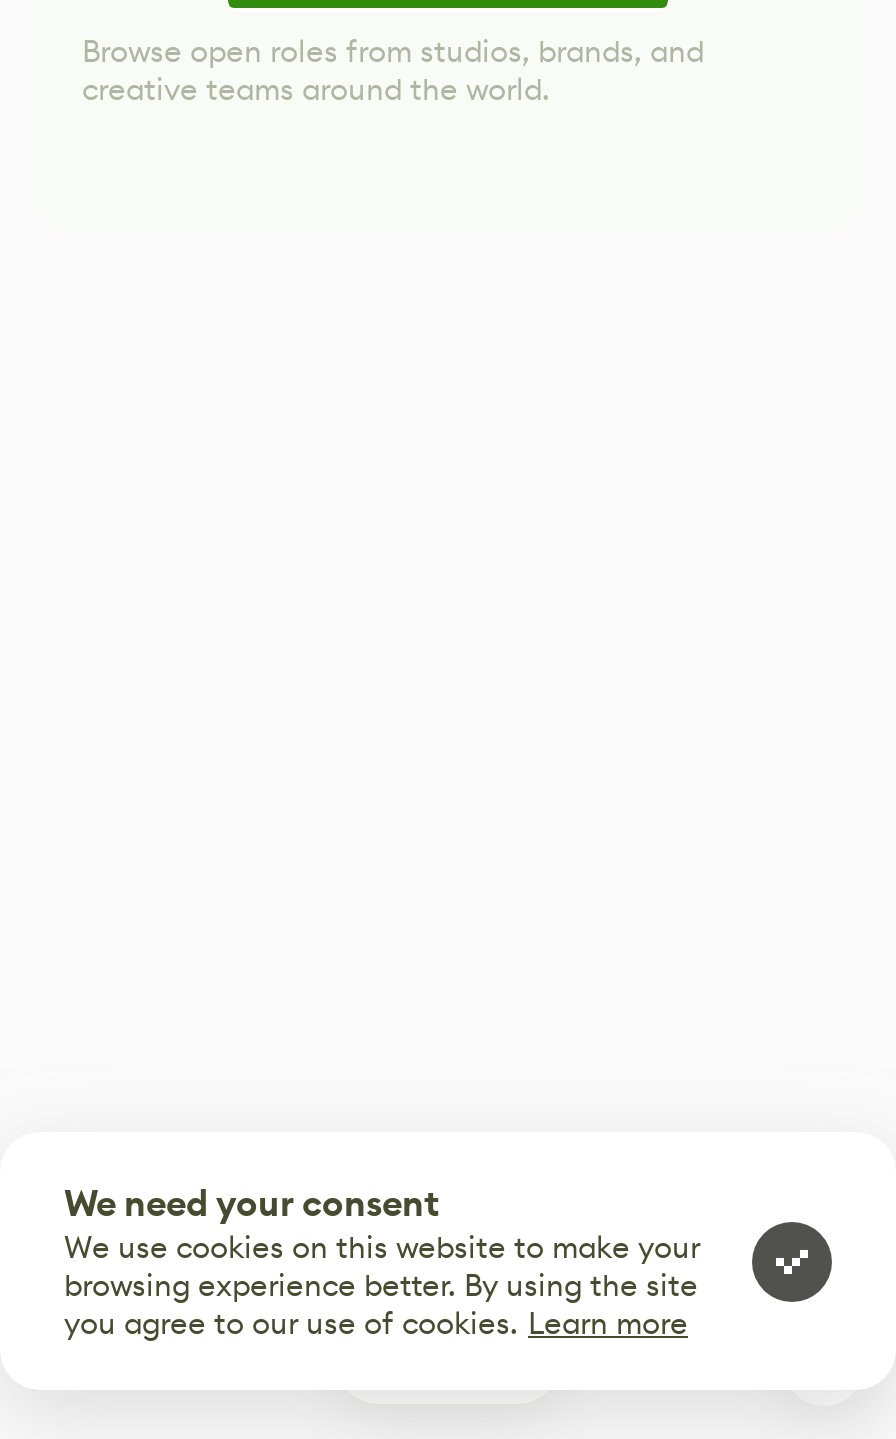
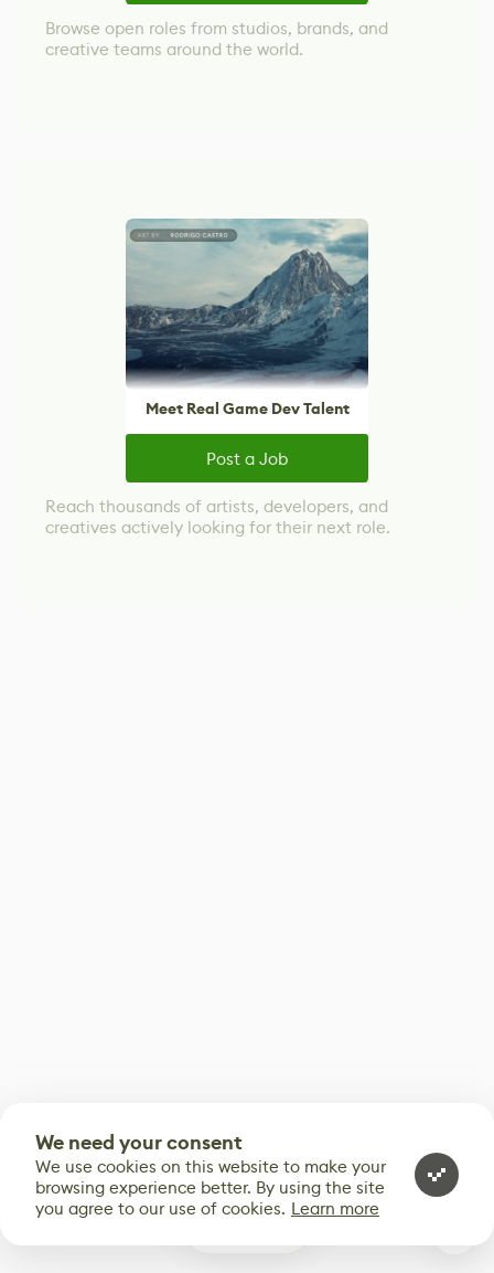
none -> [45,218,390,538] [image] | Meet Real Game Dev Talent | Post a Job | Reach thousands of artists, developers, and | creatives actively looking for their next role.

